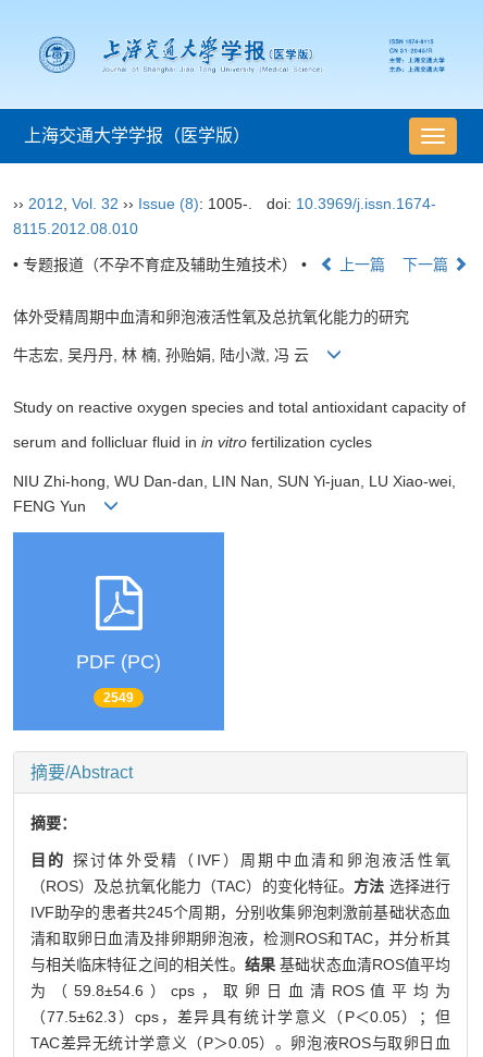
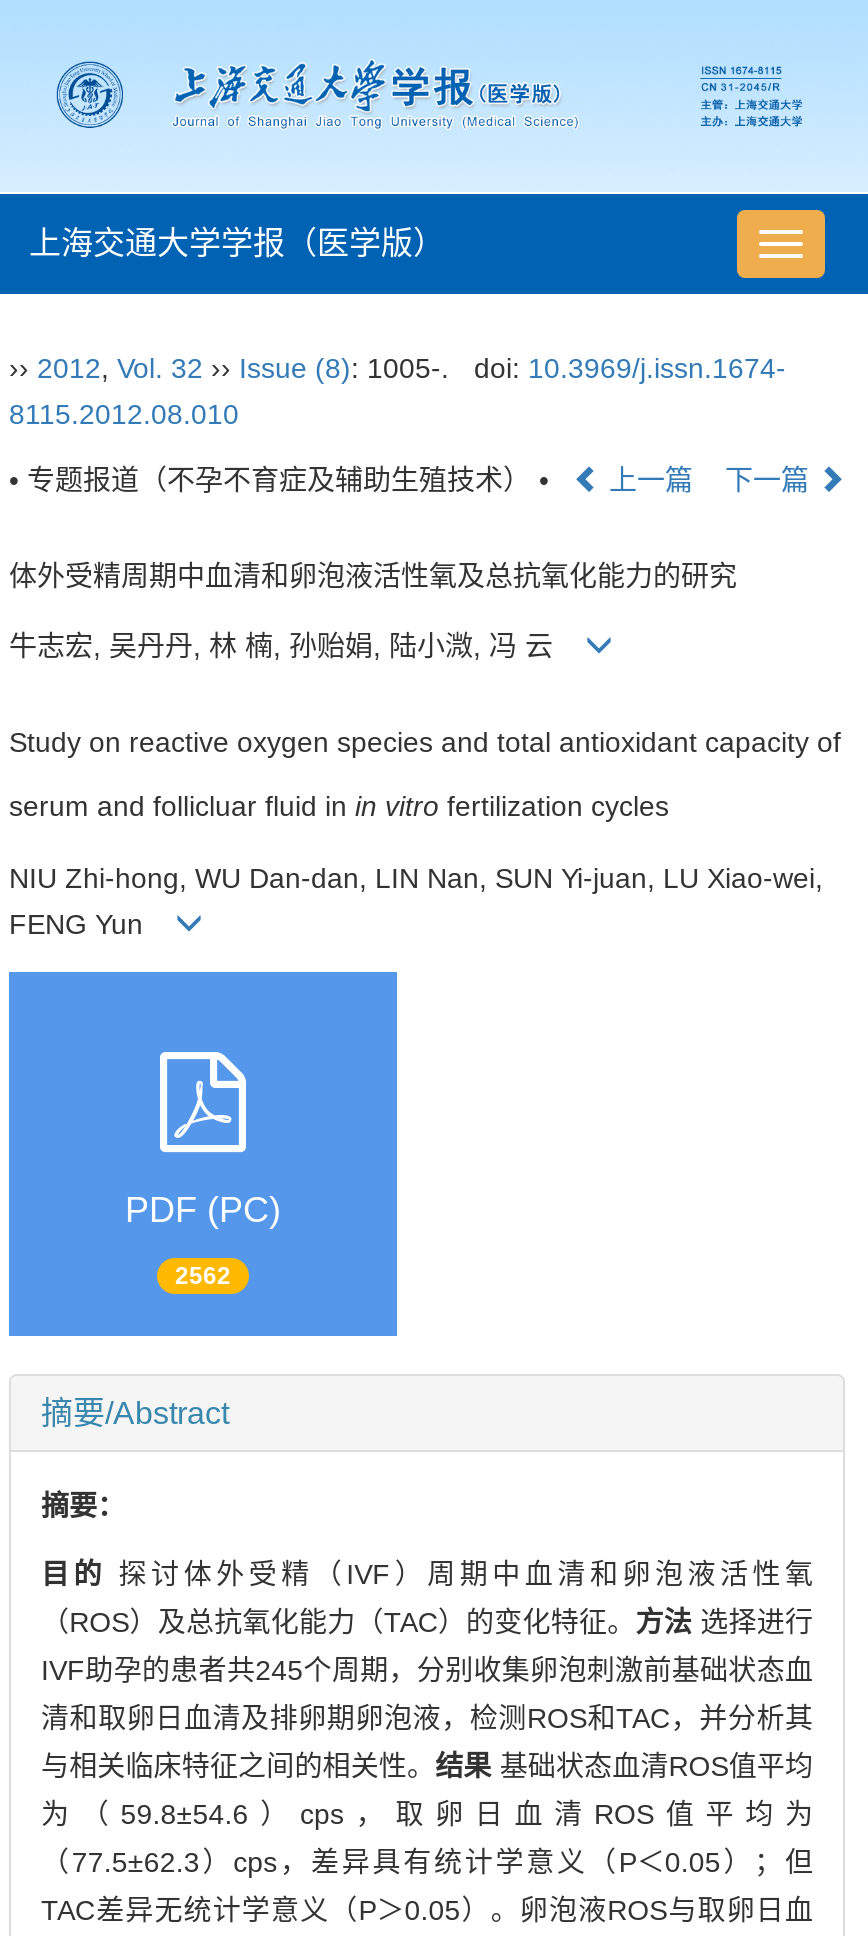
[103,690,134,705] 2549 -> [175,1261,231,1289] 2562

